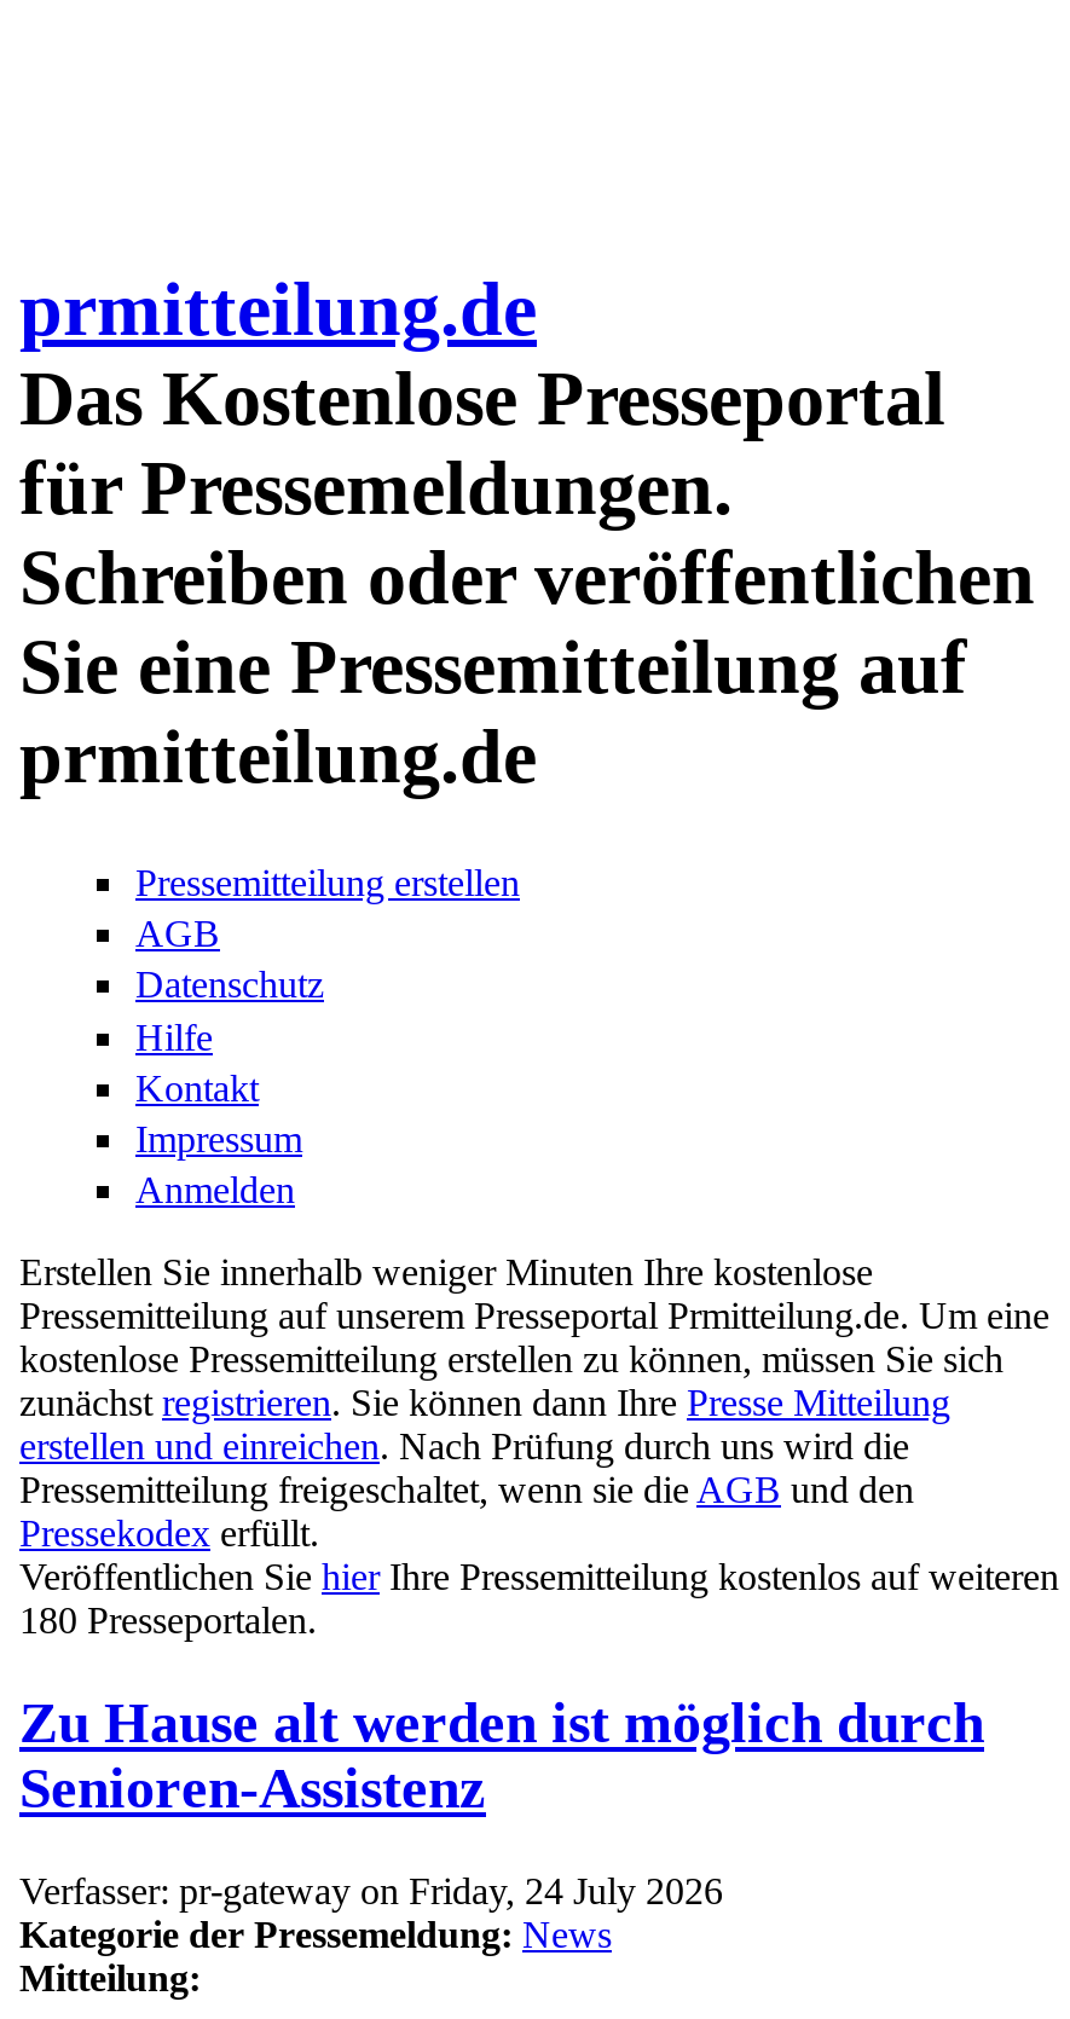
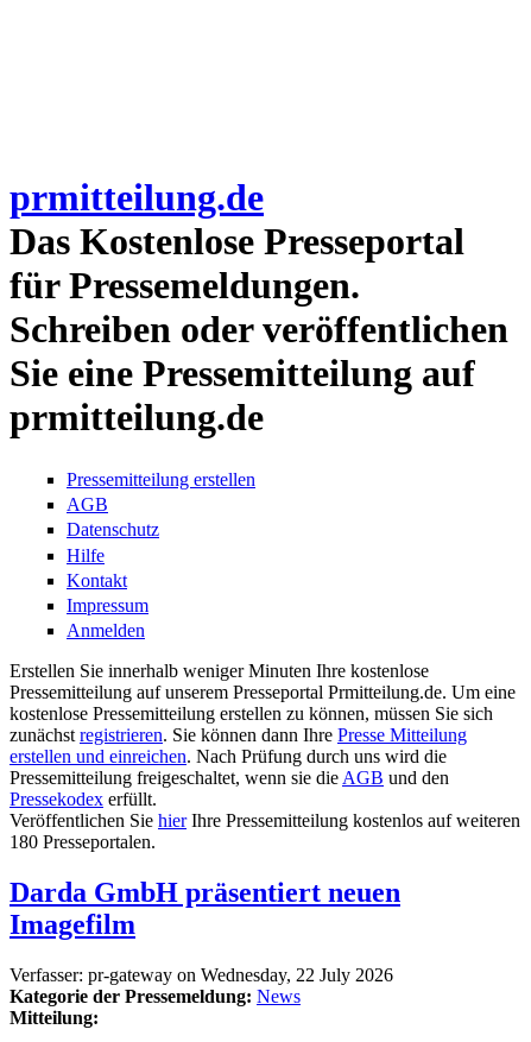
[19,1692,984,1820] Zu Hause alt werden ist möglich durch | Senioren-Assistenz -> [10,877,400,940] Darda GmbH präsentiert neuen | Imagefilm
[19,1870,723,1911] Verfasser: pr-gateway on Friday, 24 July 2026 -> [10,965,393,985] Verfasser: pr-gateway on Wednesday, 22 July 2026

